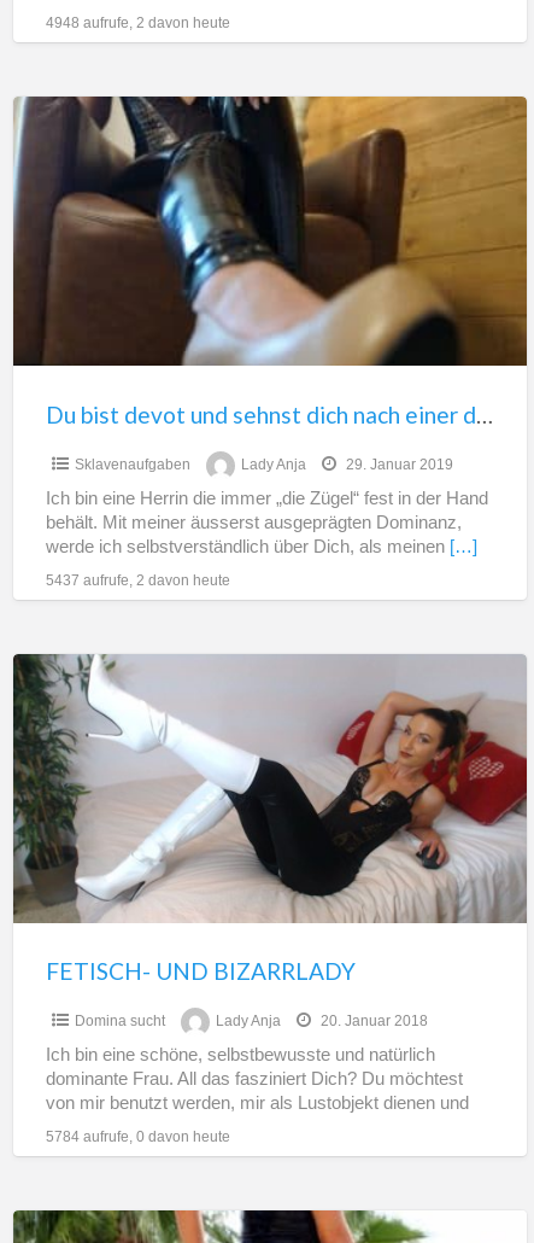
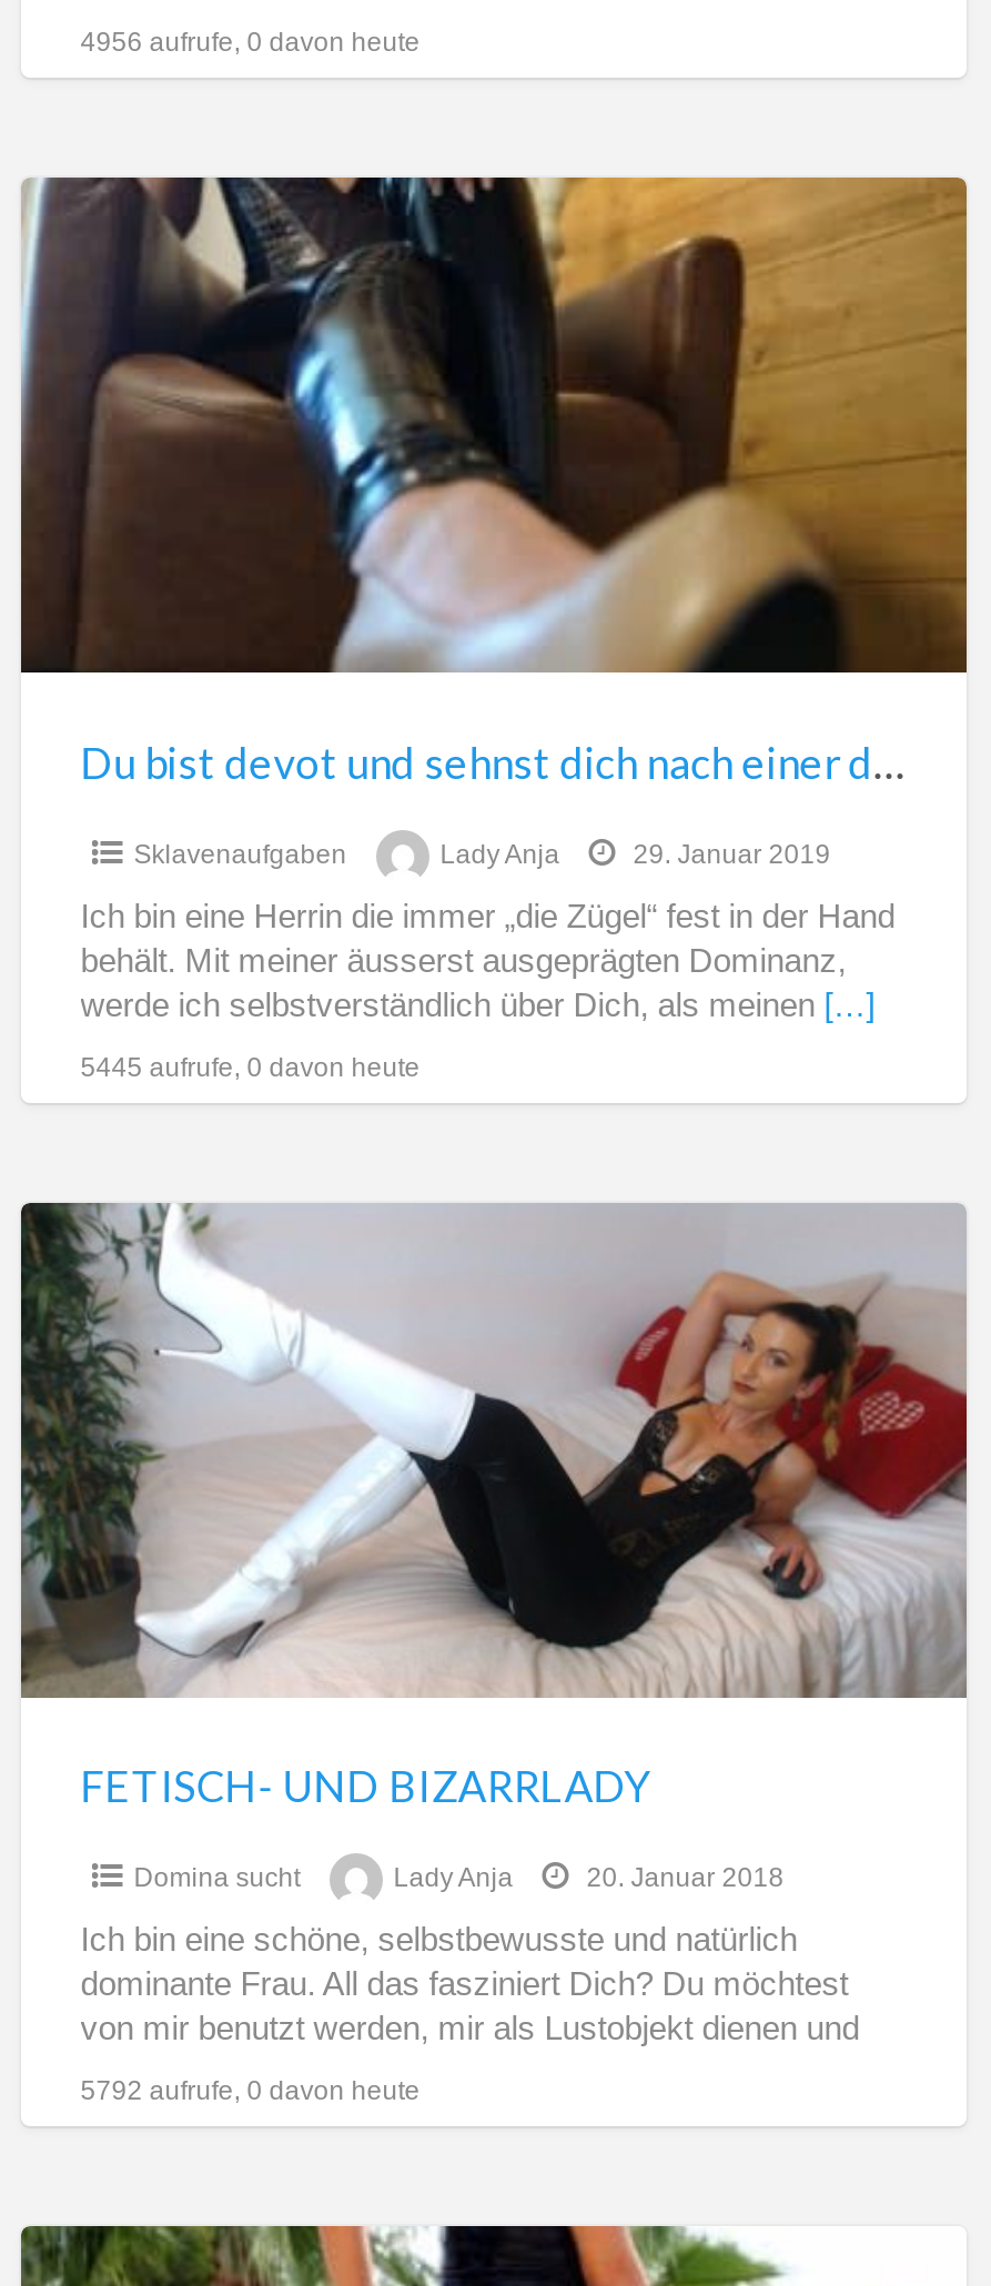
[45,15,230,31] 4948 aufrufe, 2 davon heute -> [80,27,420,58] 4956 aufrufe, 0 davon heute
[45,571,230,588] 5437 aufrufe, 2 davon heute -> [80,1051,420,1082] 5445 aufrufe, 0 davon heute
[45,1128,230,1145] 5784 aufrufe, 0 davon heute -> [80,2075,420,2106] 5792 aufrufe, 0 davon heute

